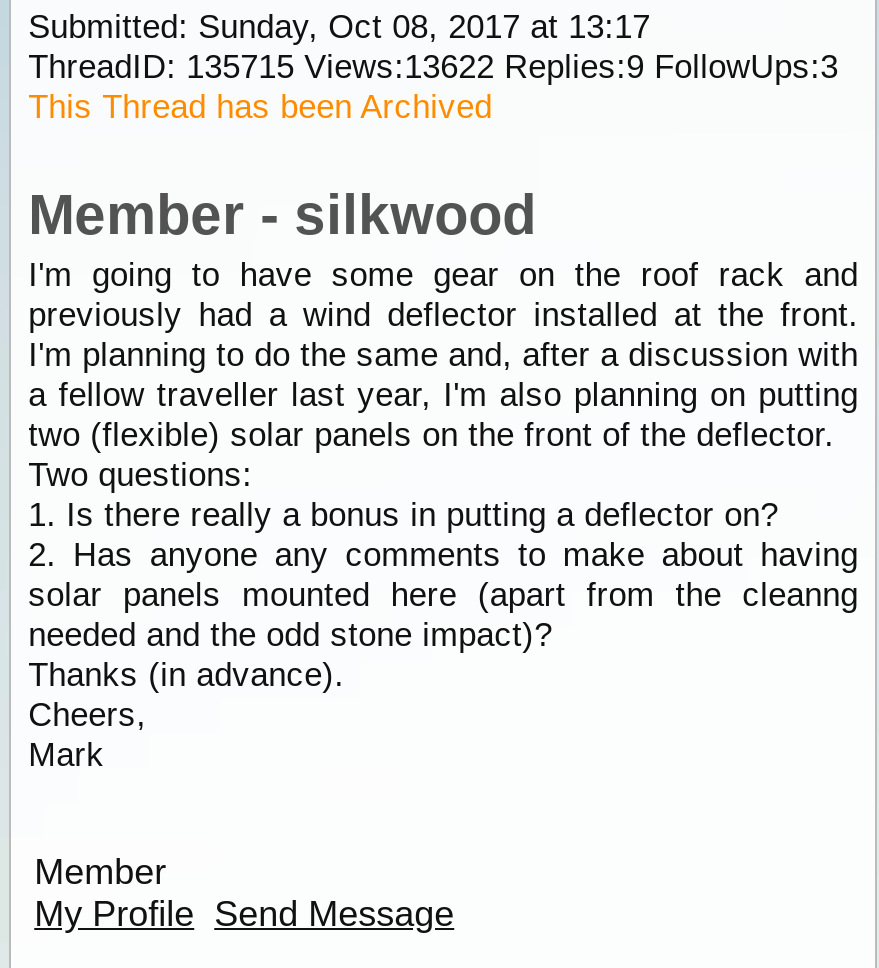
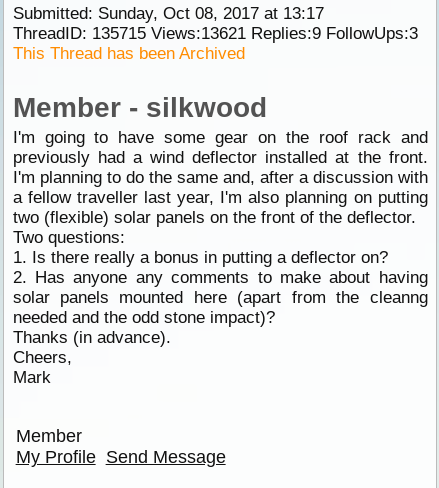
[28,48,838,86] ThreadID: 135715 Views:13622 Replies:9 FollowUps:3 -> [13,24,418,43] ThreadID: 135715 Views:13621 Replies:9 FollowUps:3

